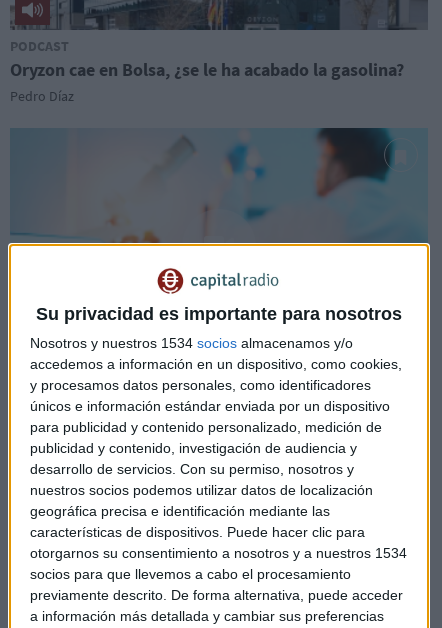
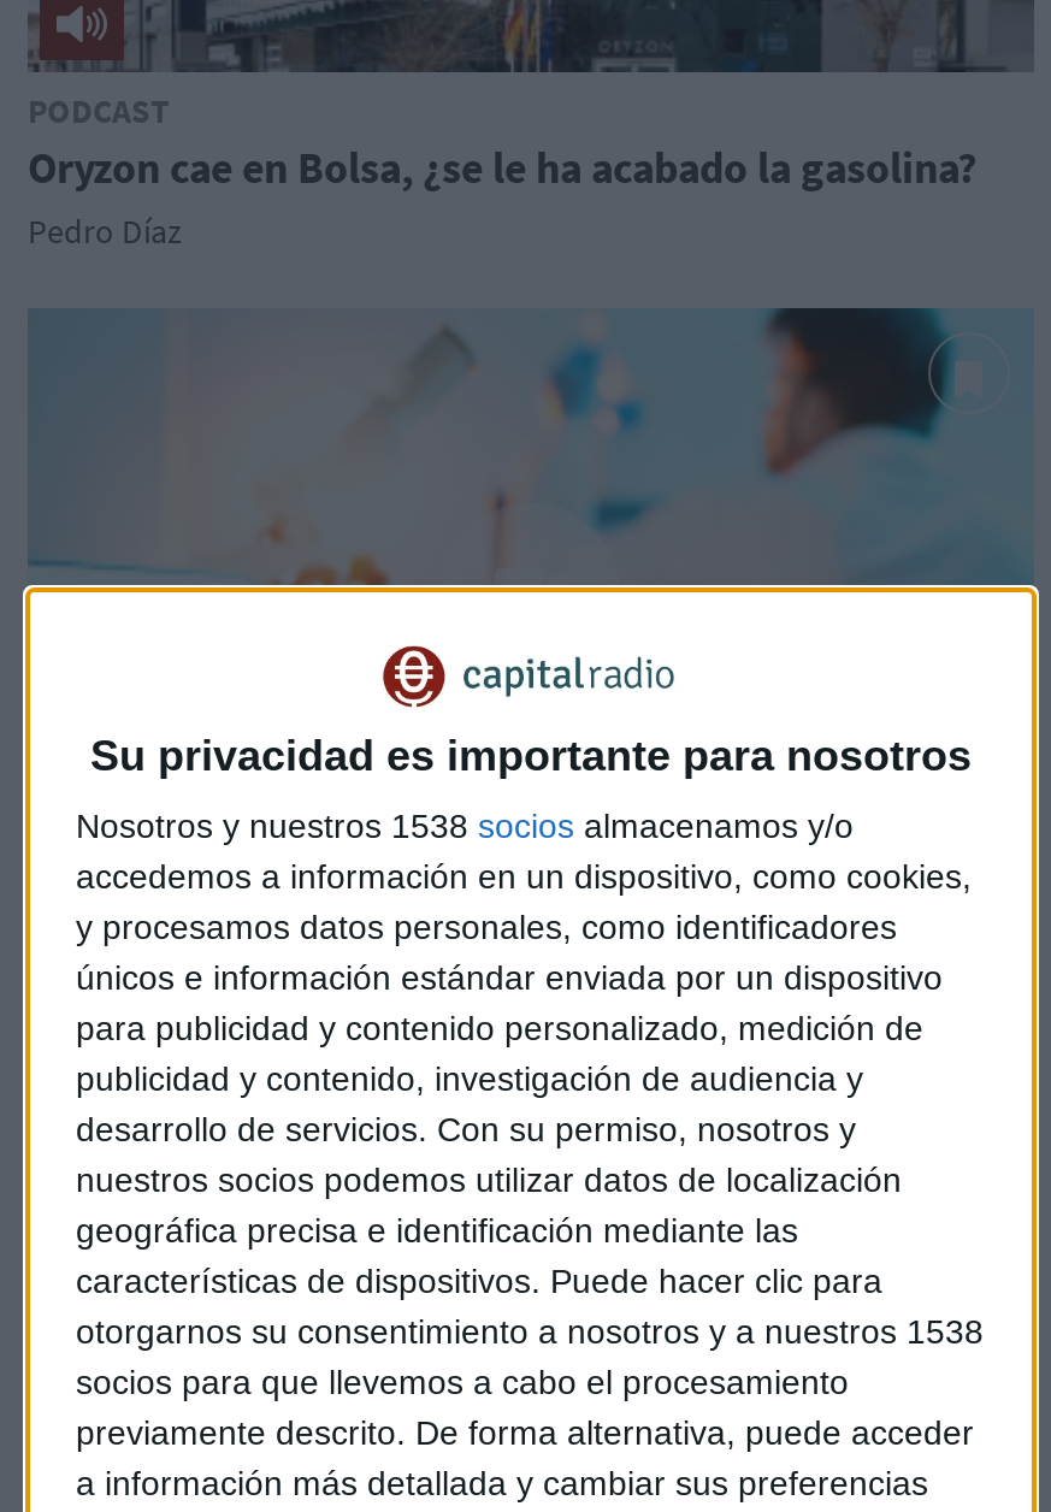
[30,335,353,351] Nosotros y nuestros 1534 socios almacenamos y/o -> [76,808,854,846] Nosotros y nuestros 1538 socios almacenamos y/o
[30,545,407,561] otorgarnos su consentimiento a nosotros y a nuestros 1534 -> [76,1313,984,1352] otorgarnos su consentimiento a nosotros y a nuestros 1538

